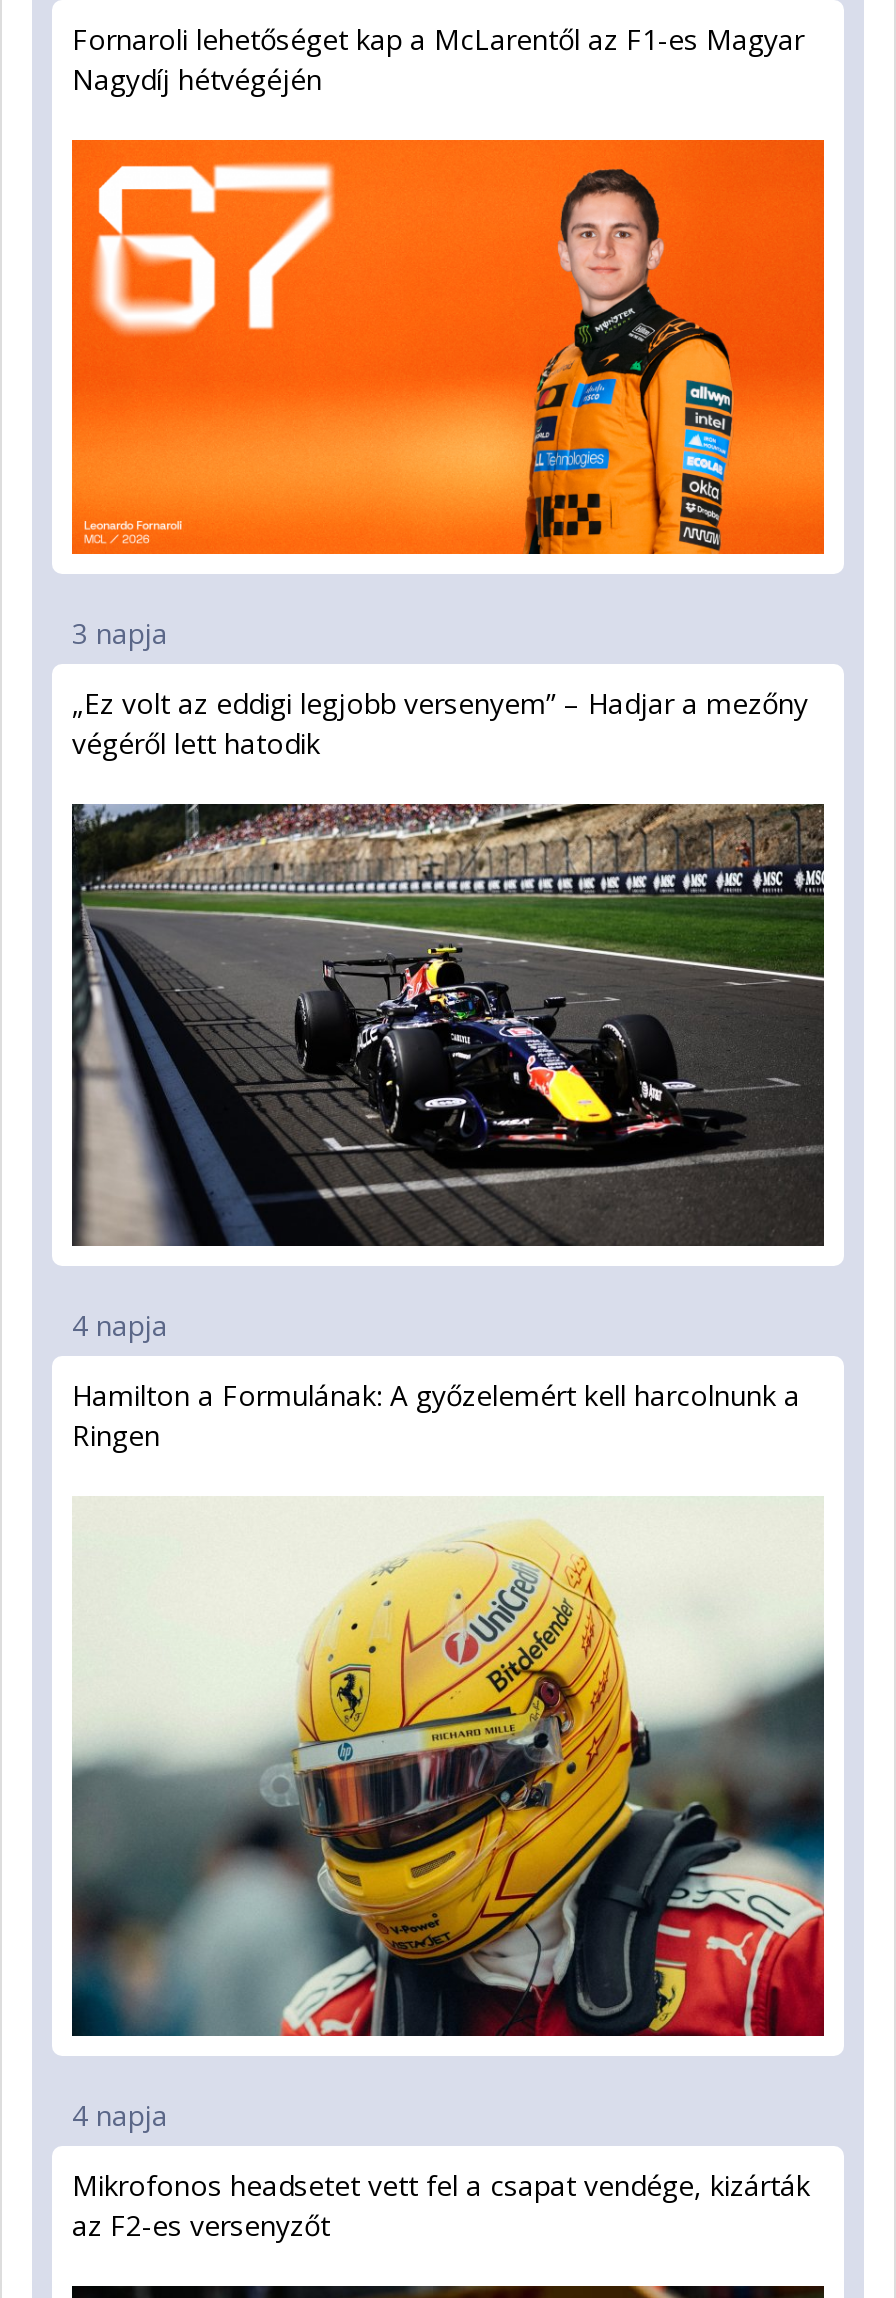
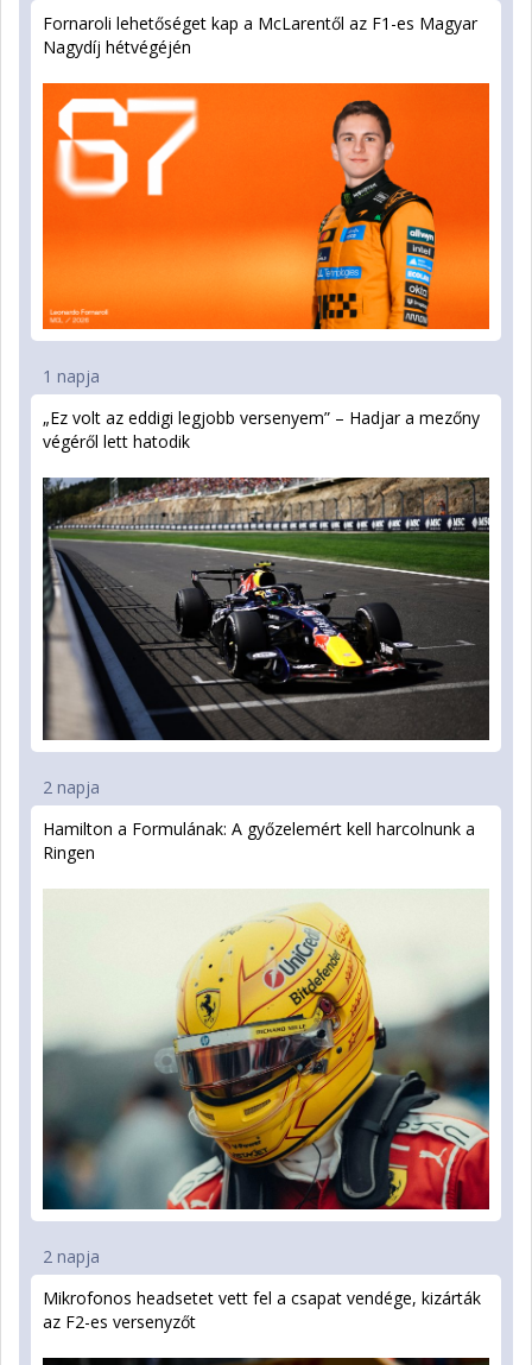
[72,614,168,652] 3 napja -> [43,365,100,388] 1 napja
[72,1305,168,1343] 4 napja -> [43,775,100,798] 2 napja
[72,2096,168,2134] 4 napja -> [43,1245,100,1267] 2 napja

